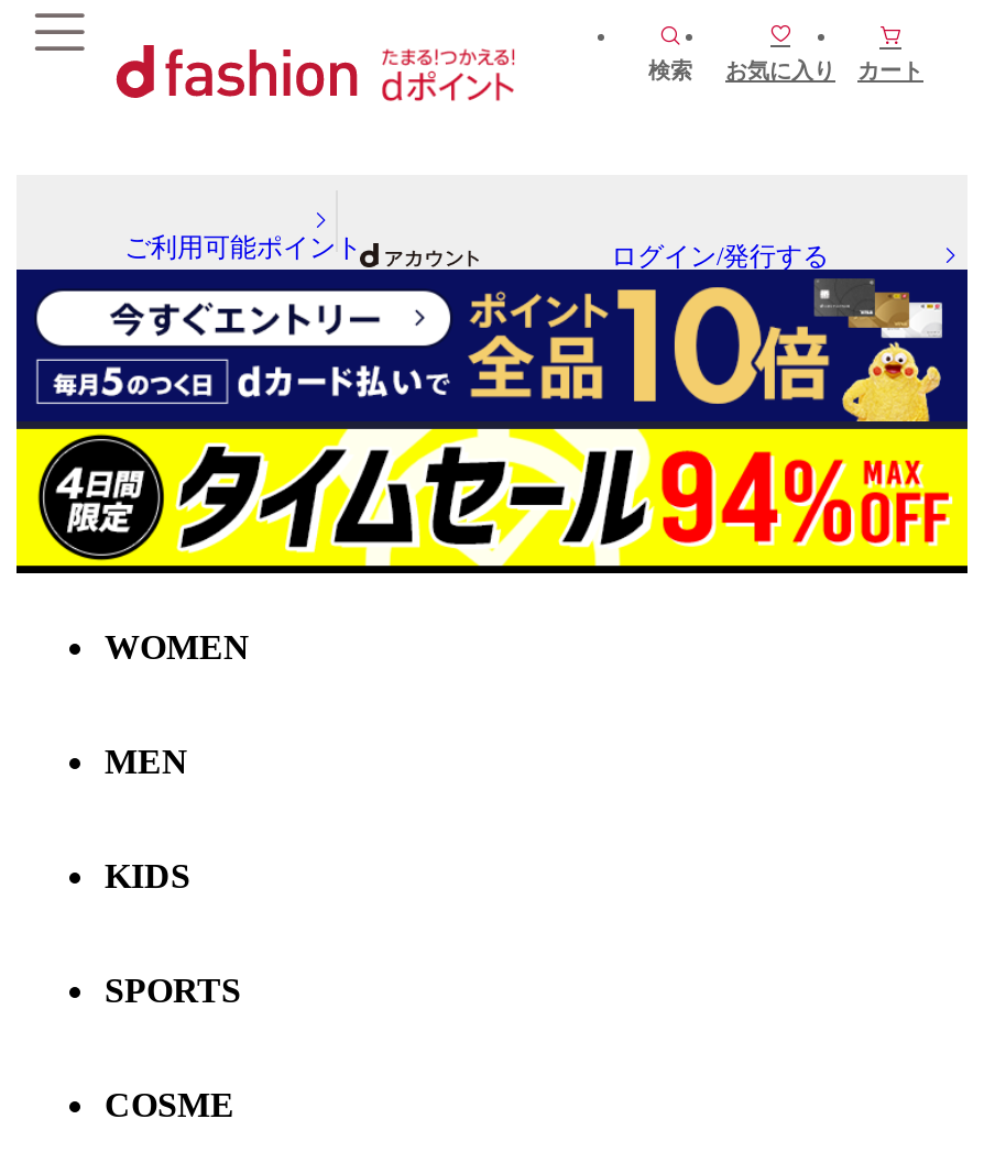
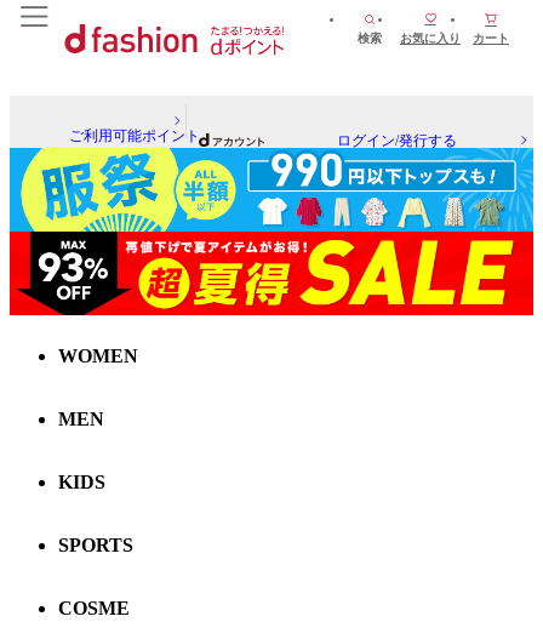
[14,267,970,575] [image] -> [8,147,535,316] [image]

